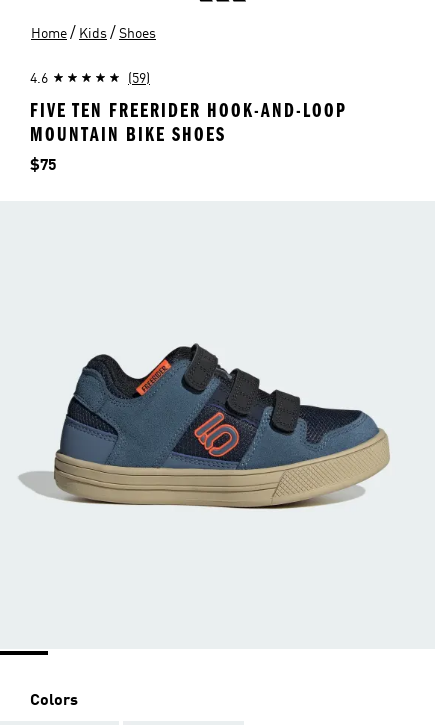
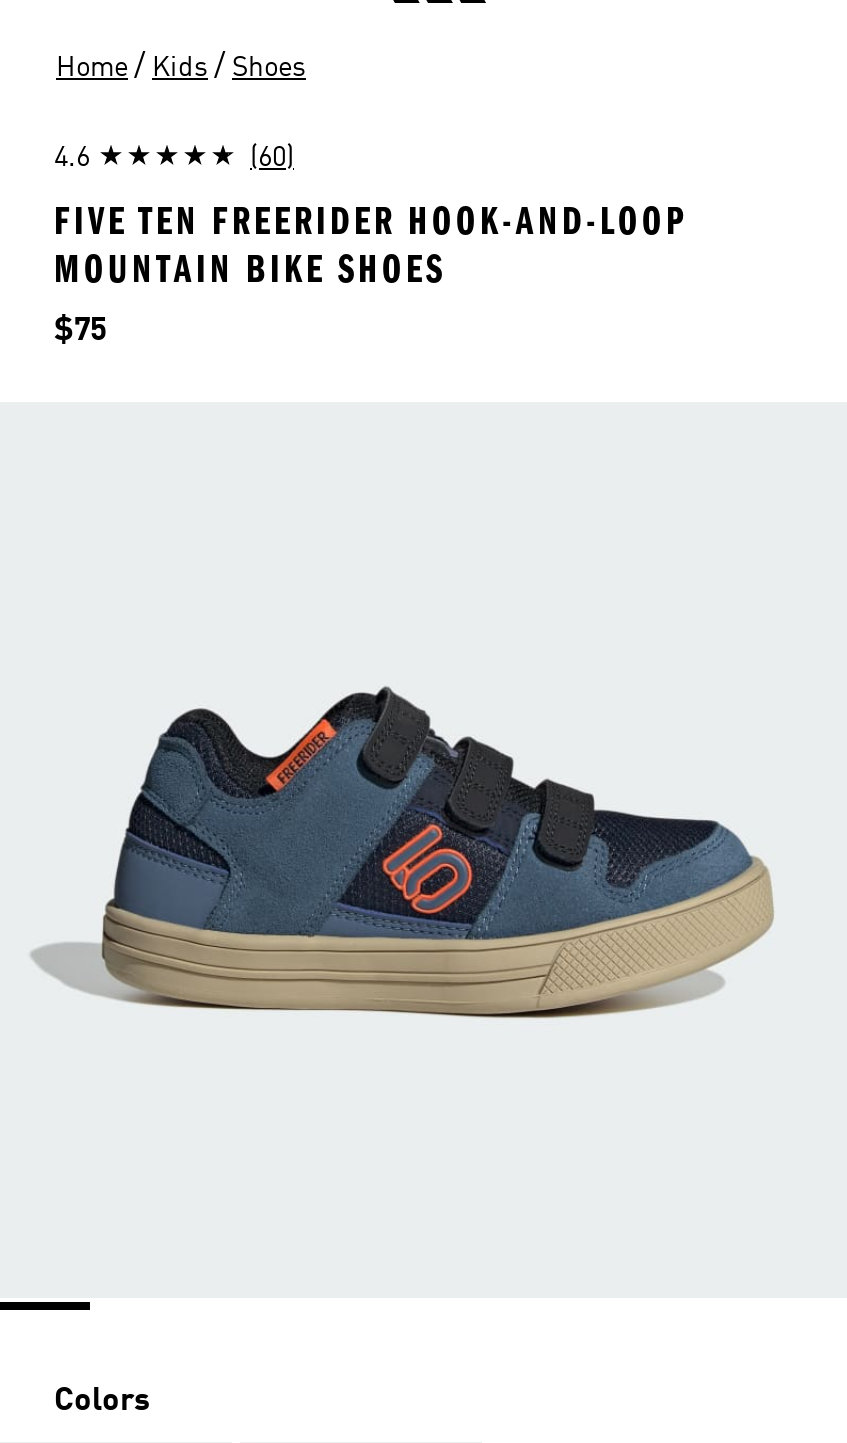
[128,72,150,86] (59) -> [250,144,294,172] (60)

